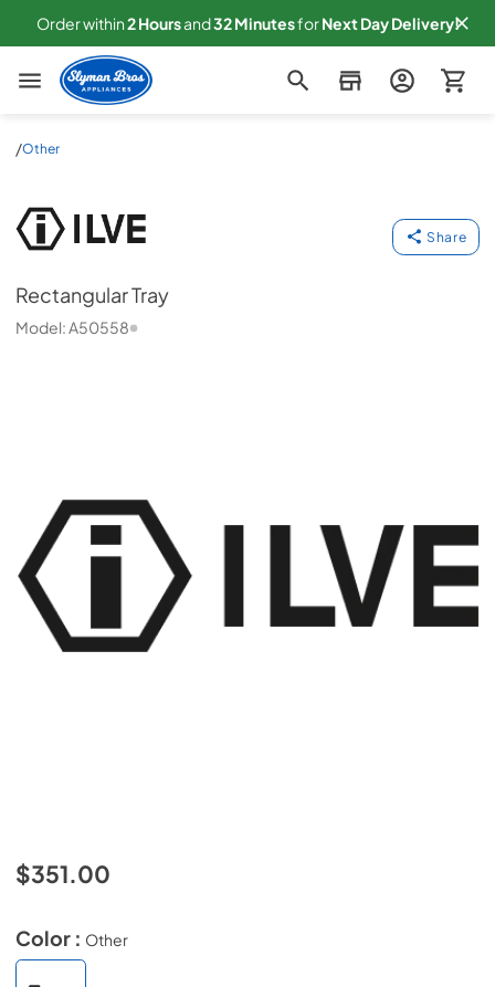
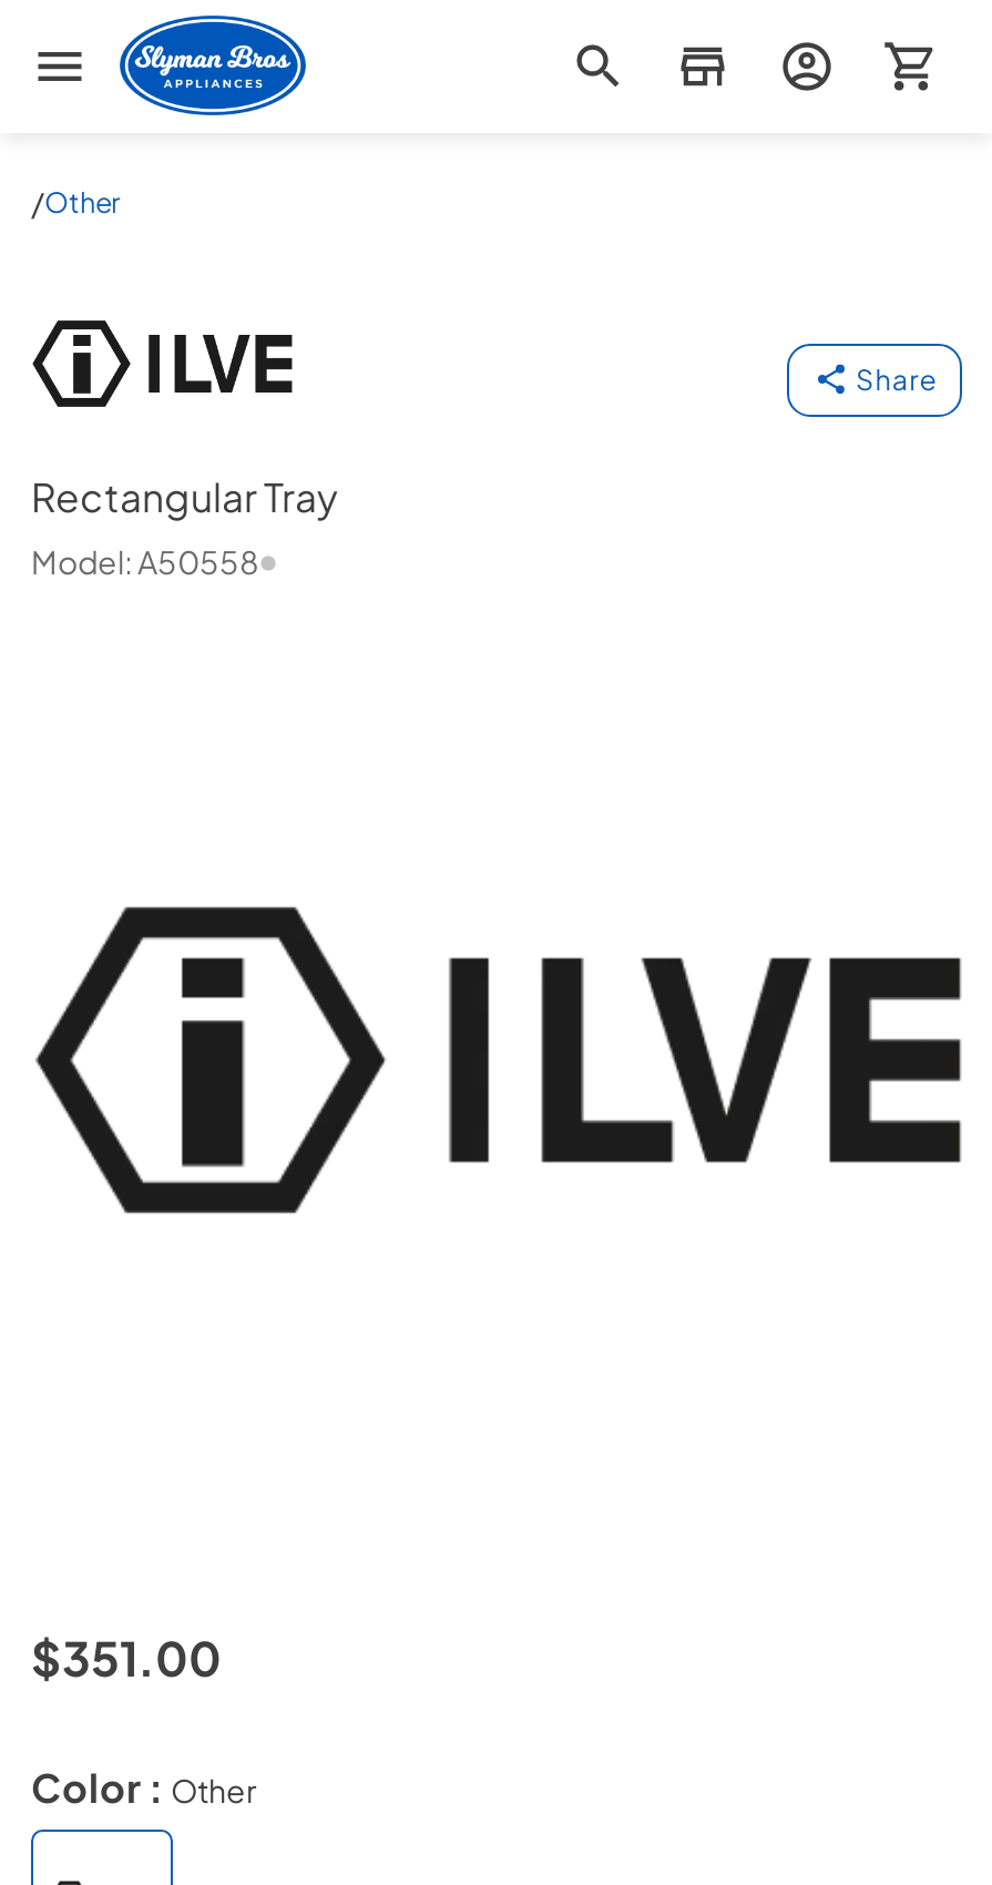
[36,13,459,33] Order within 2Hoursand 32Minutes for Next Day Delivery! -> none

